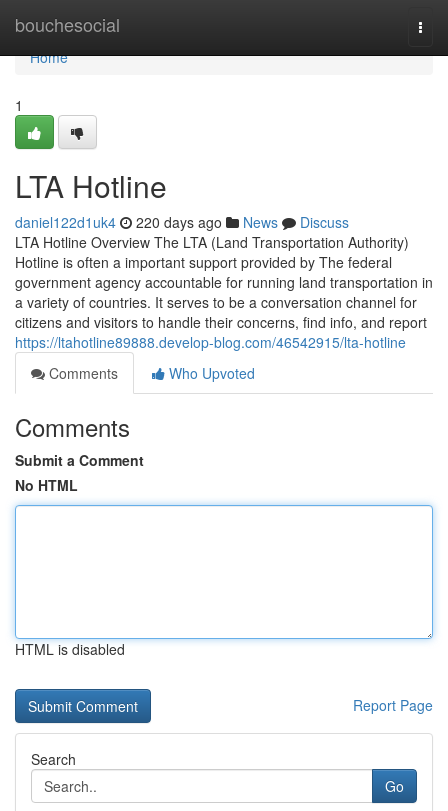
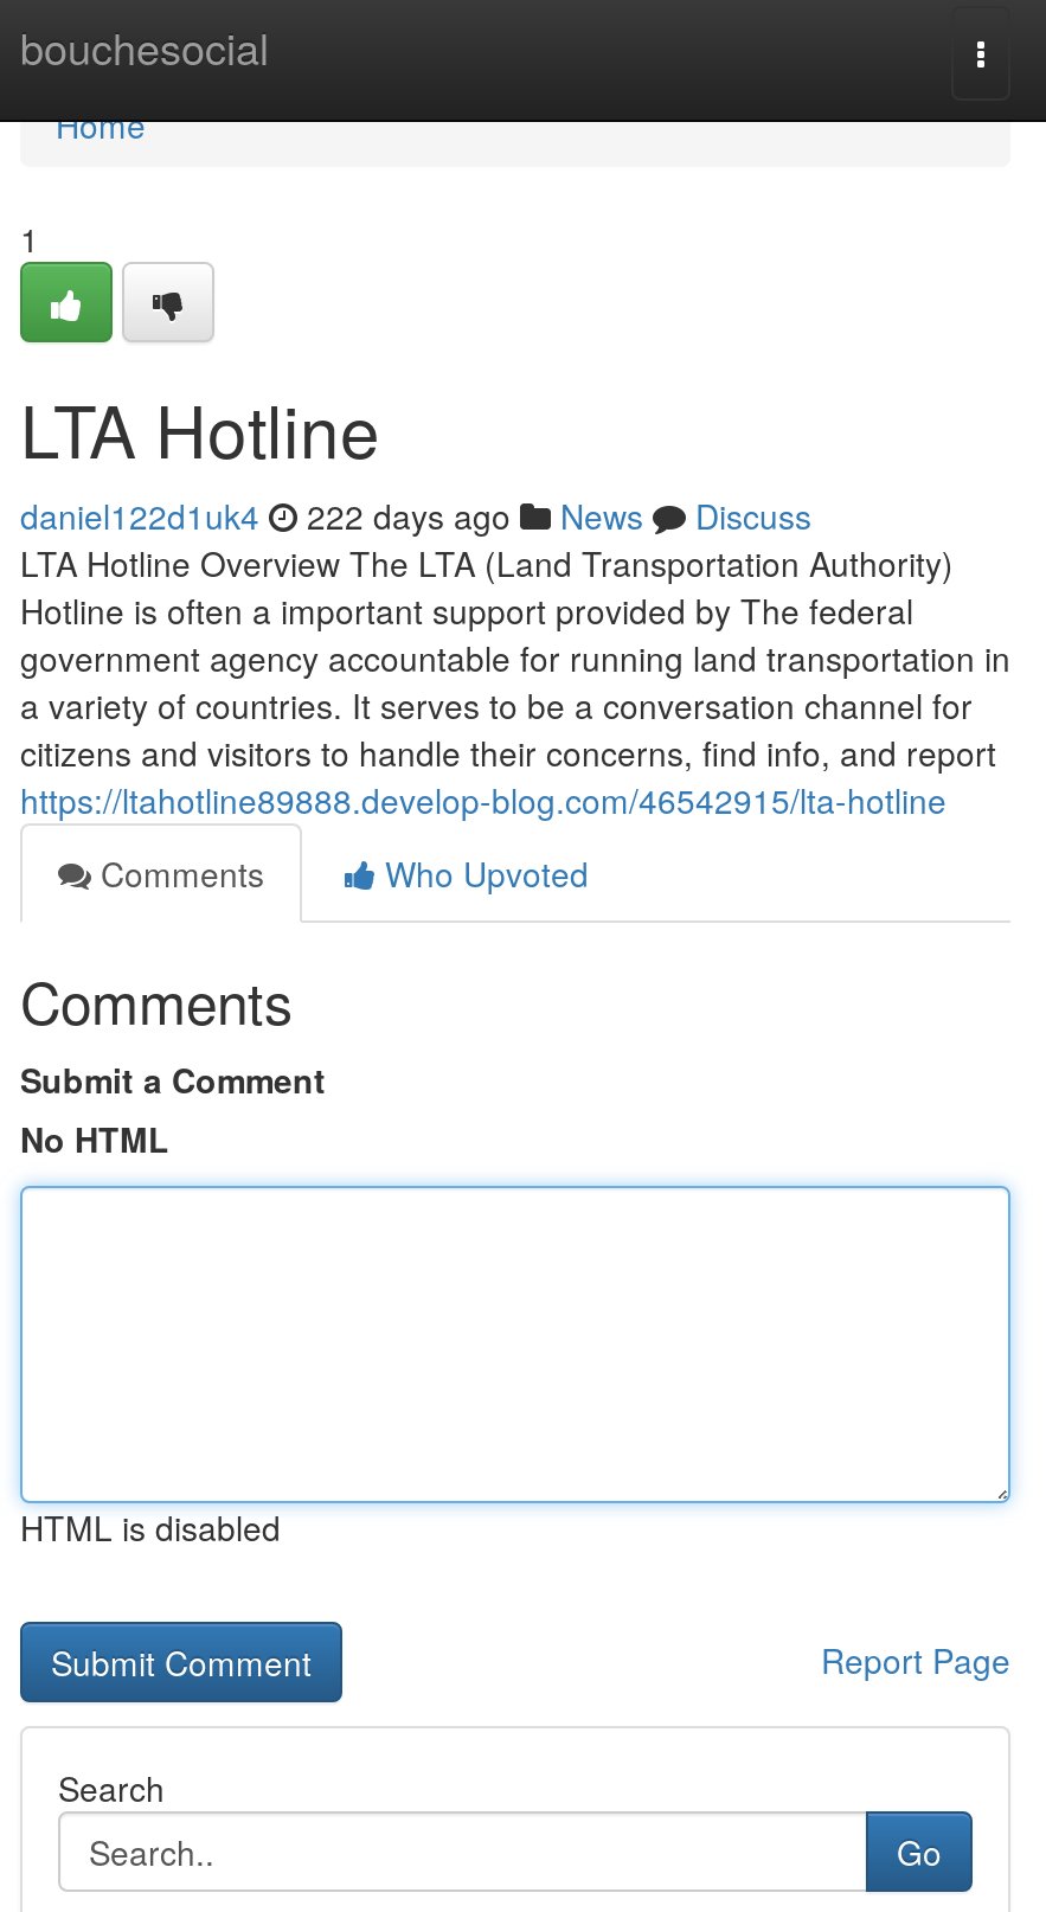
[15,212,349,232] daniel122d1uk4 220 days ago News Discuss -> [20,492,811,539] daniel122d1uk4 222 days ago News Discuss

